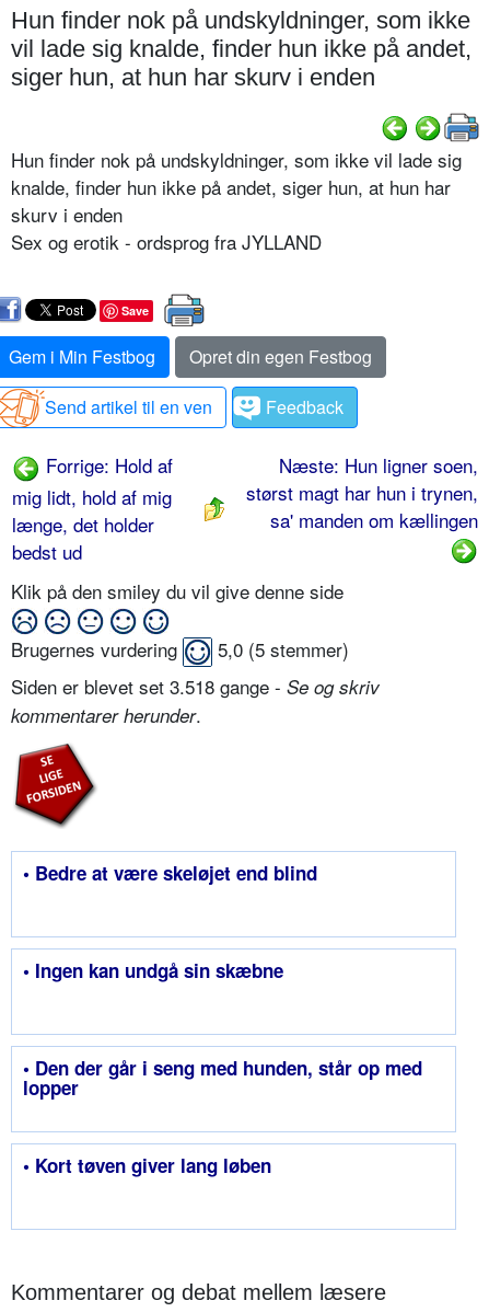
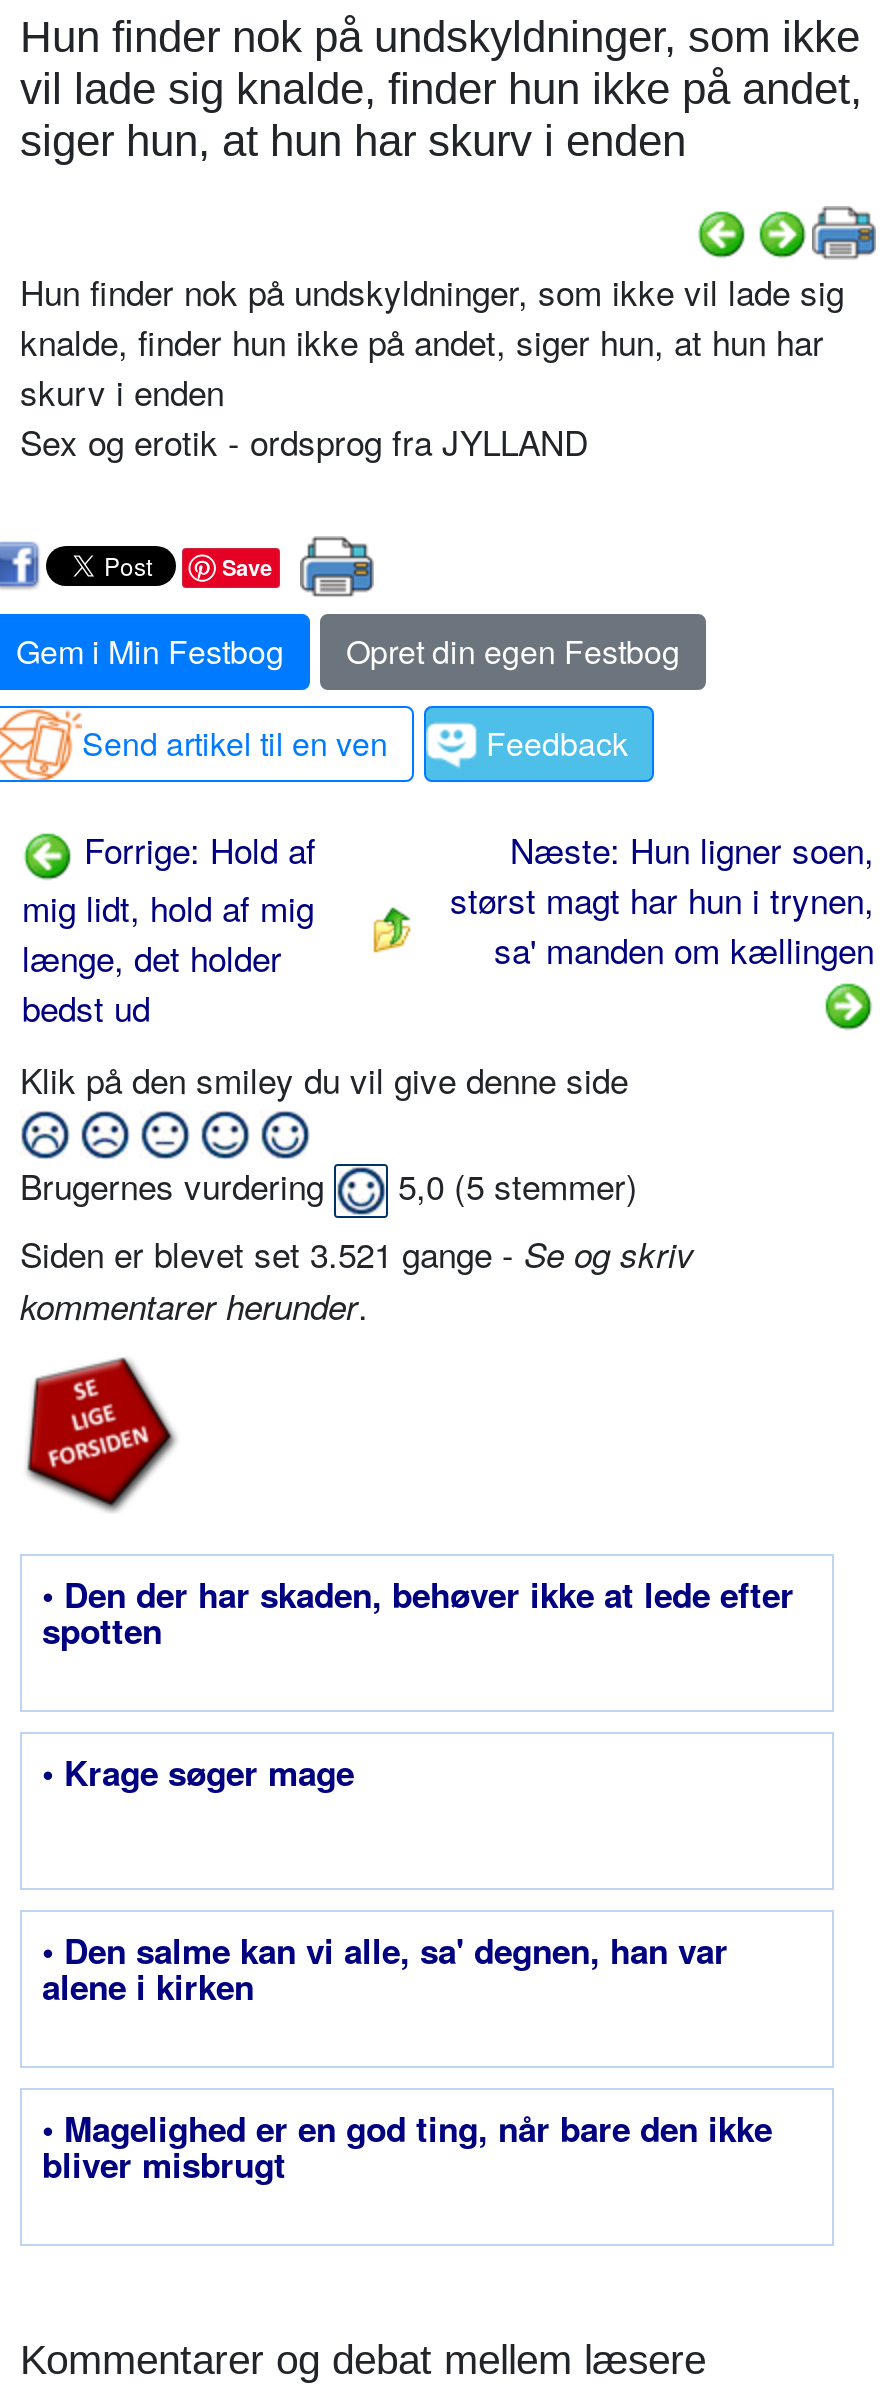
[11,673,380,700] Siden er blevet set 3.518 gange - Se og skriv -> [20,1228,694,1278] Siden er blevet set 3.521 gange - Se og skriv
[23,860,317,886] • Bedre at være skeløjet end blind -> [42,1570,794,1654] • Den der har skaden, behøver ikke at lede efter | spotten
[23,957,283,984] • Ingen kan undgå sin skæbne -> [42,1748,354,1796] • Krage søger mage
[23,1055,422,1101] • Den der går i seng med hunden, står op med | lopper -> [42,1926,728,2010] • Den salme kan vi alle, sa' degnen, han var | alene i kirken
[23,1152,271,1179] • Kort tøven giver lang løben -> [42,2104,772,2188] • Magelighed er en god ting, når bare den ikke | bliver misbrugt

